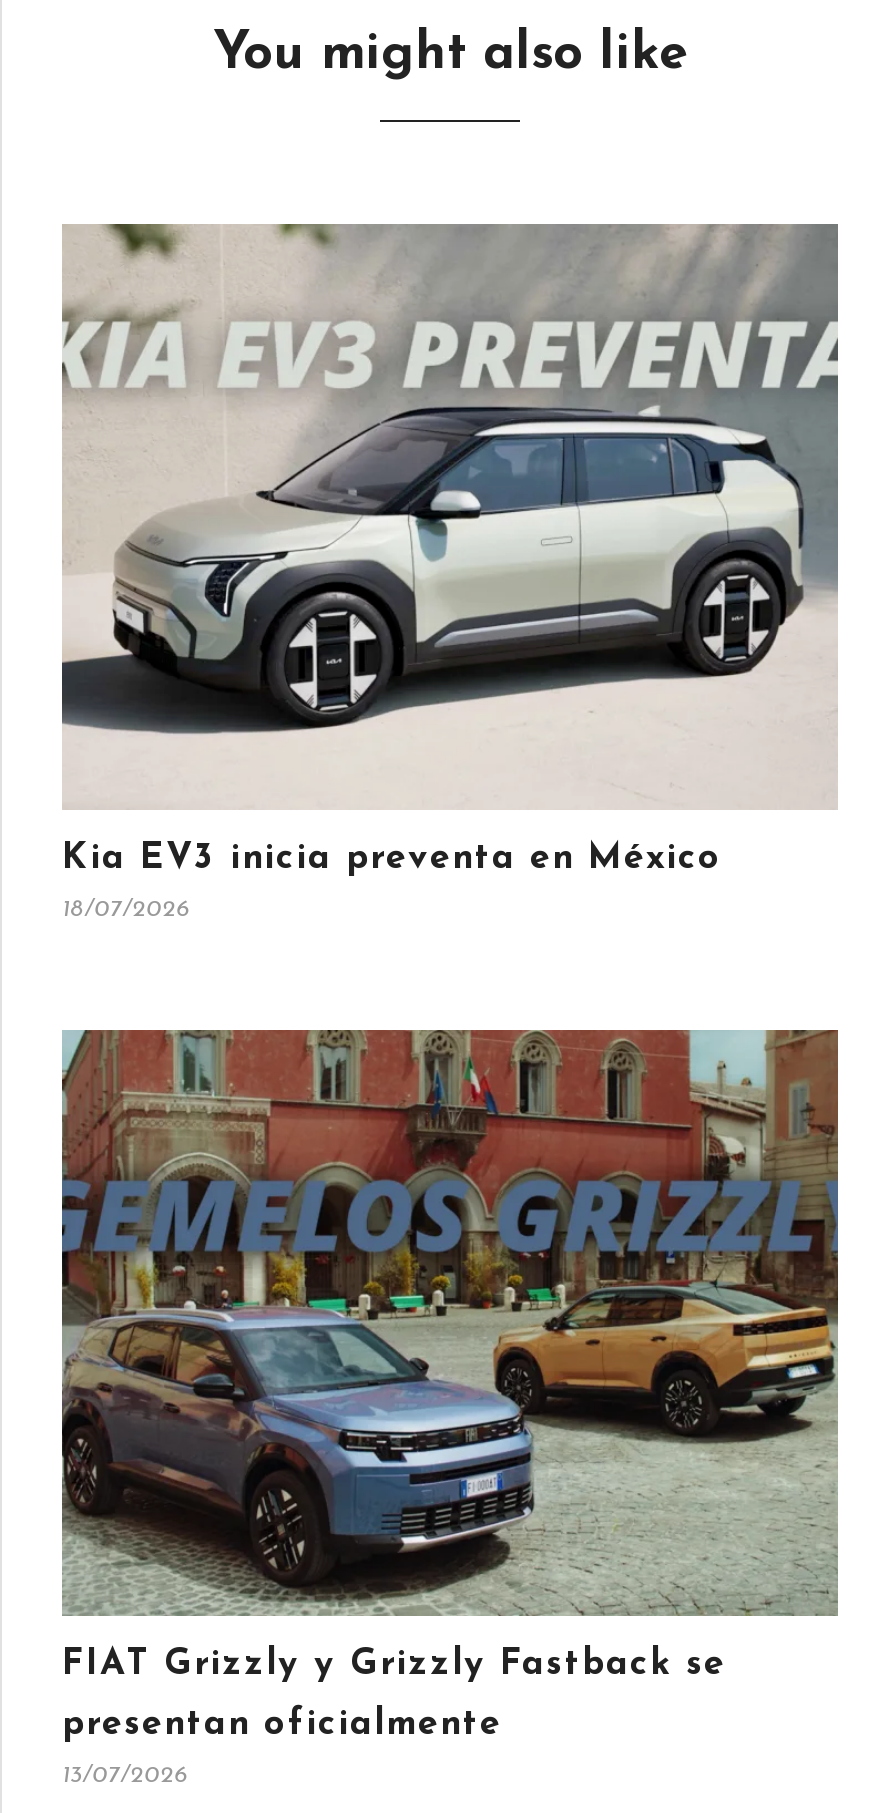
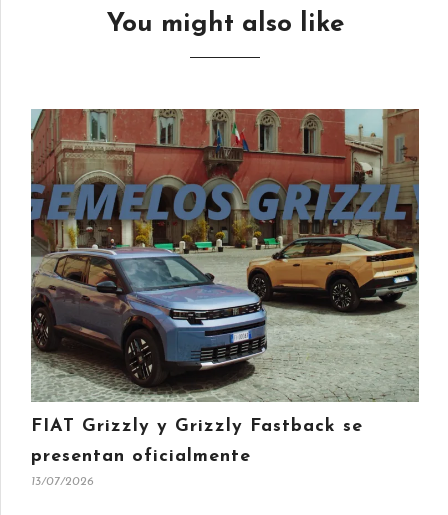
[62,224,838,922] [image] | Kia EV3 inicia preventa en México | 18/07/2026 -> none

